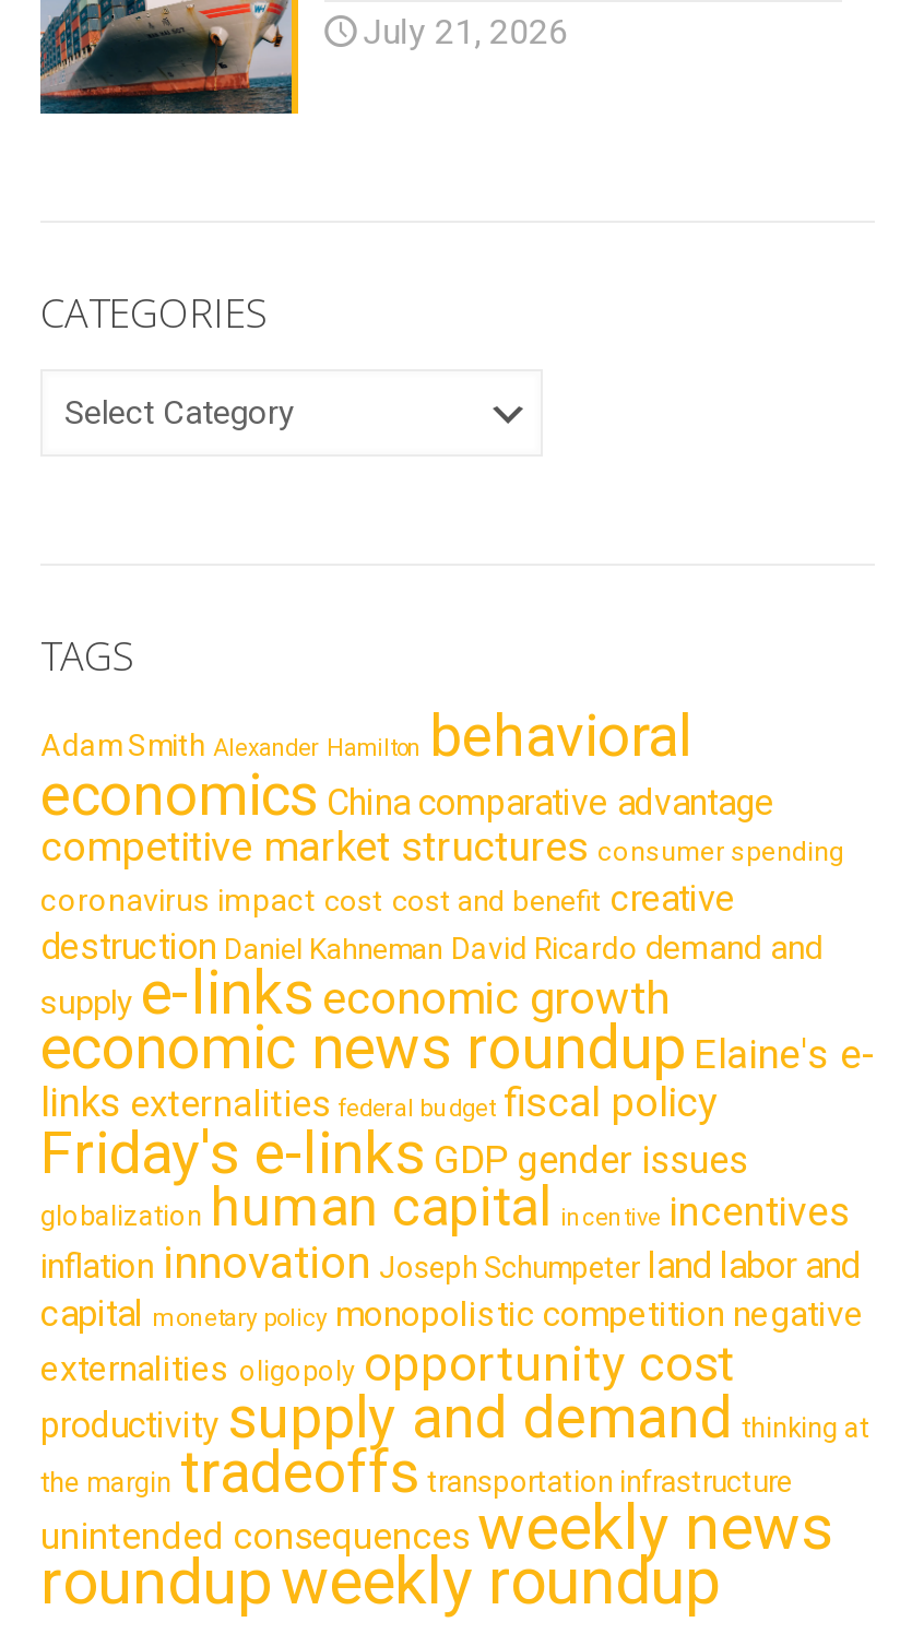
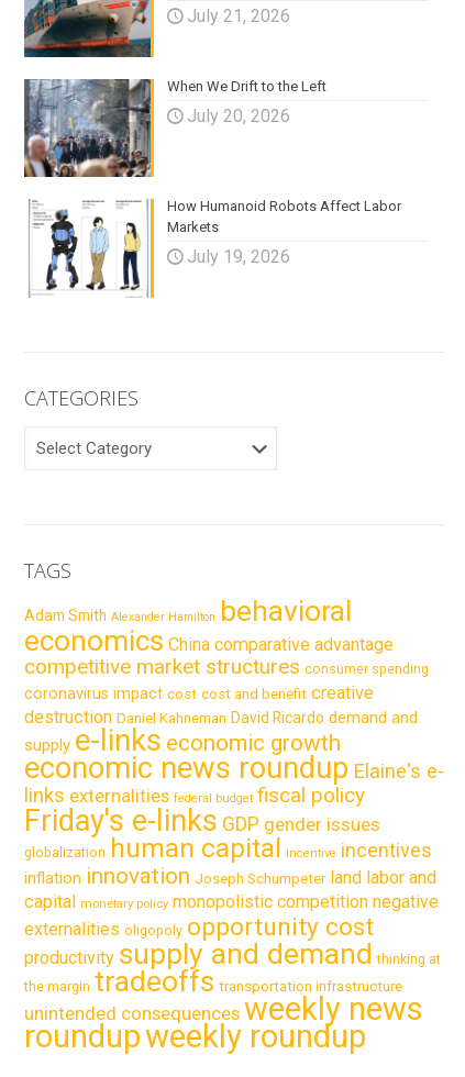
none -> [23,78,326,178] [image] | When We Drift to the Left | July 20, 2026
none -> [27,198,401,298] [image] | How Humanoid Robots Affect Labor | Markets | July 19, 2026

